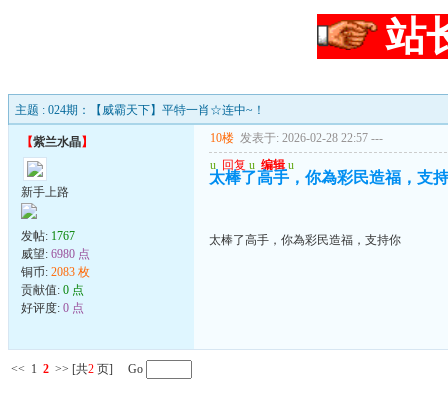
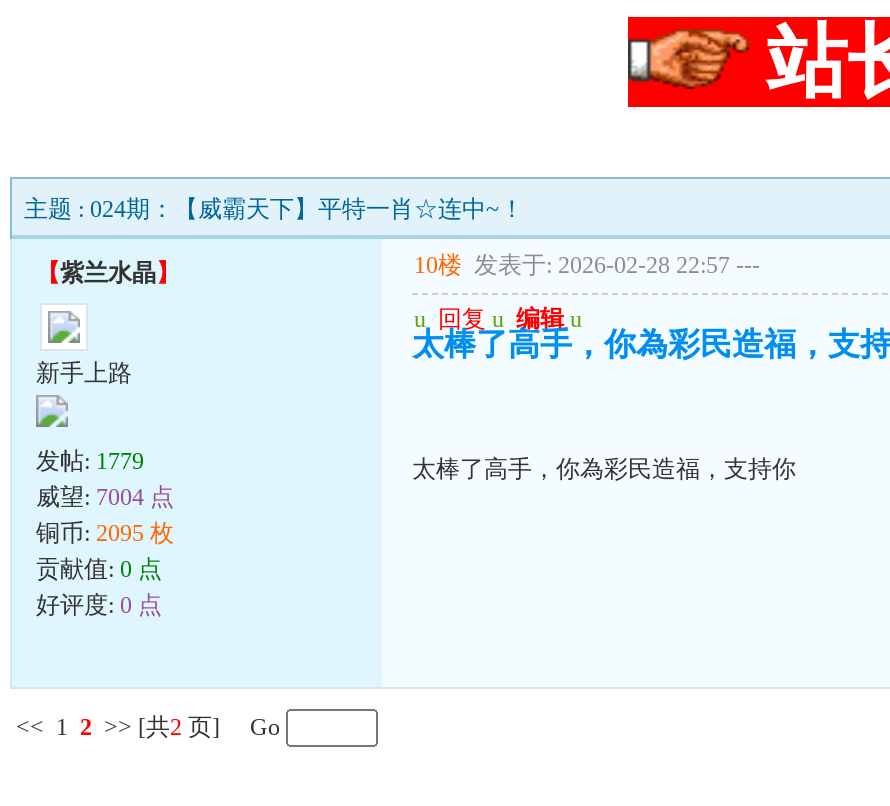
[21,229,75,243] 发帖: 1767 -> [36,447,144,475] 发帖: 1779
[21,247,90,261] 威望: 6980 点 -> [36,483,174,511] 威望: 7004 点
[21,265,90,279] 铜币: 2083 枚 -> [36,519,174,547] 铜币: 2095 枚

